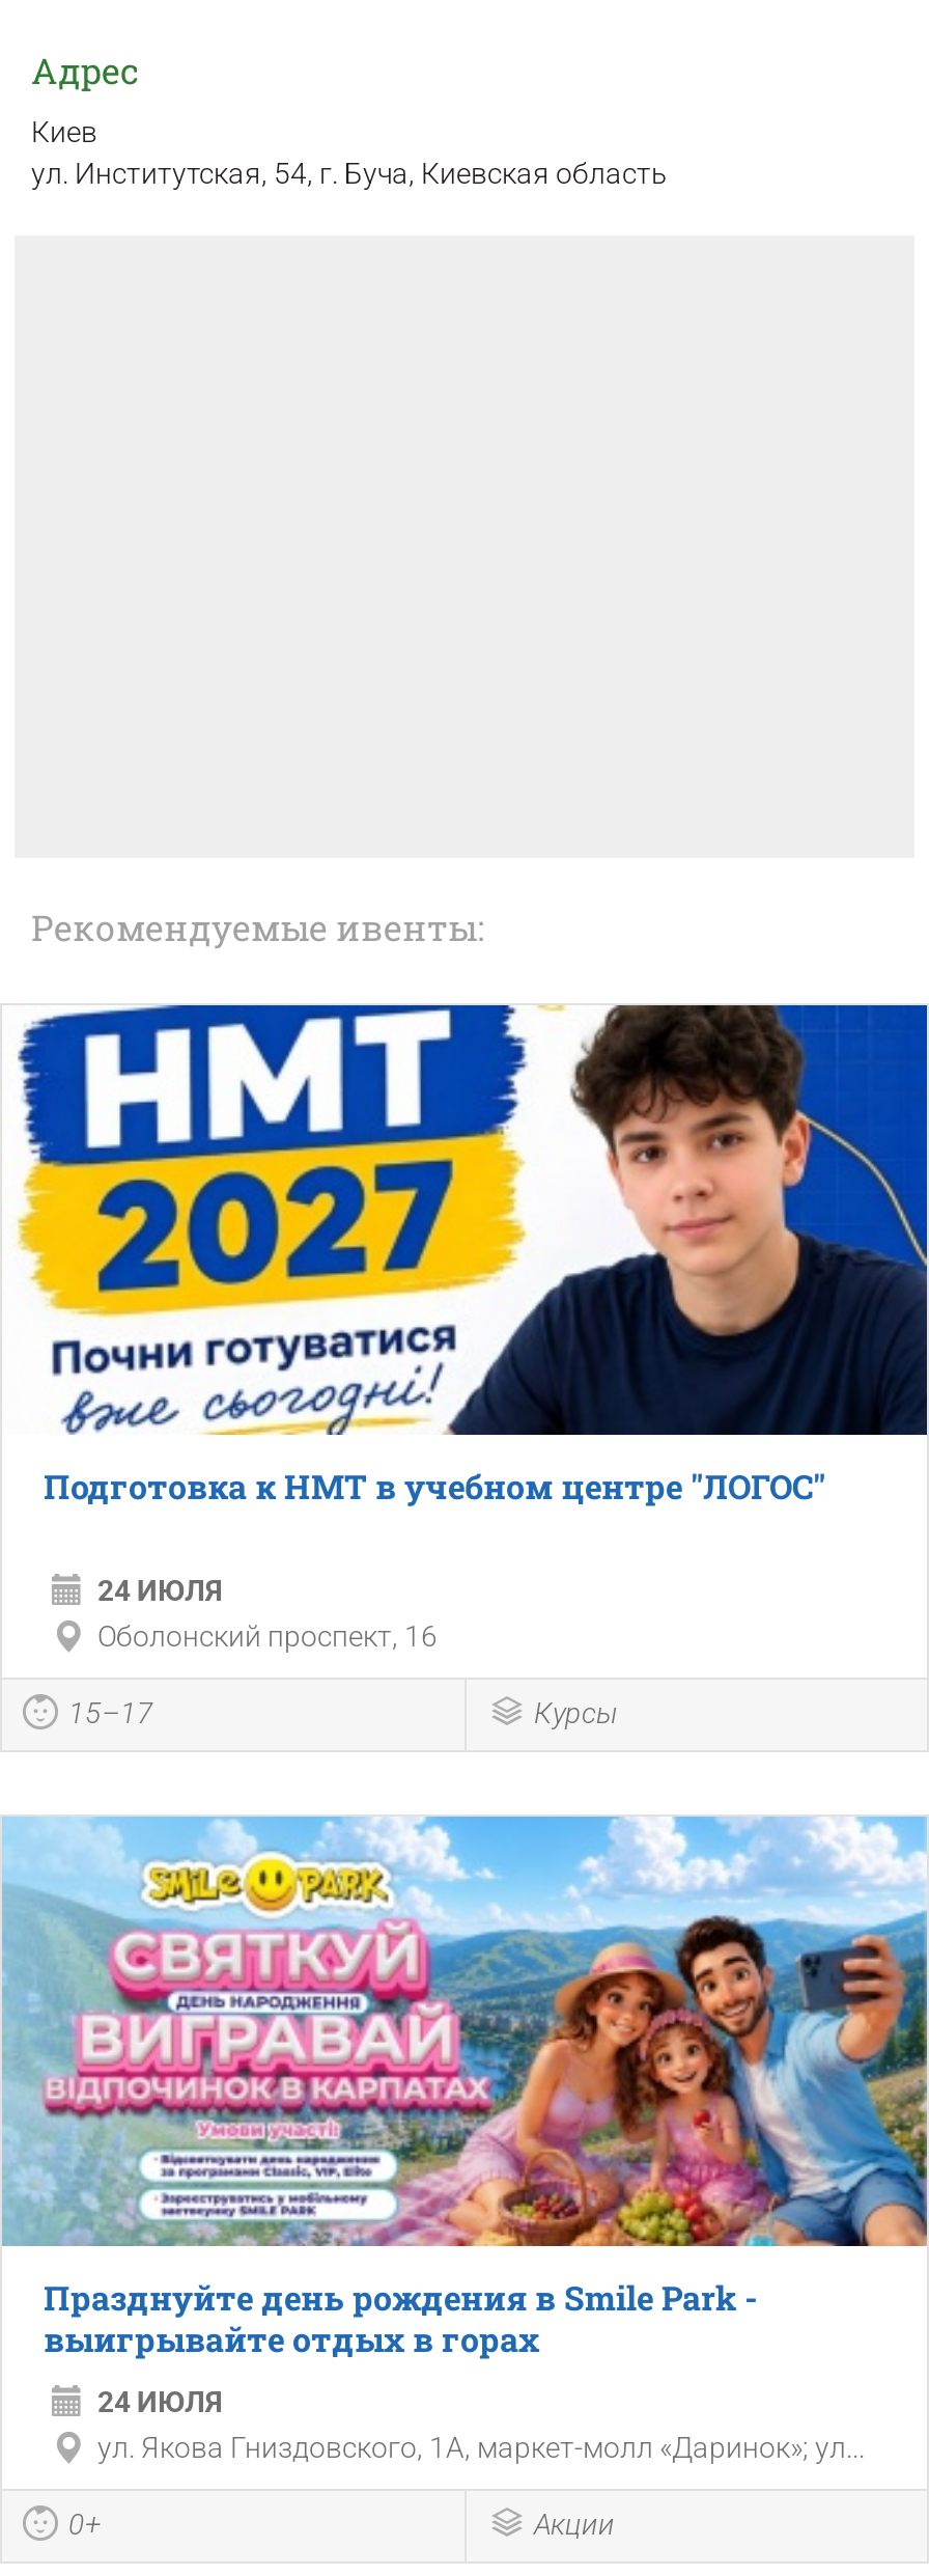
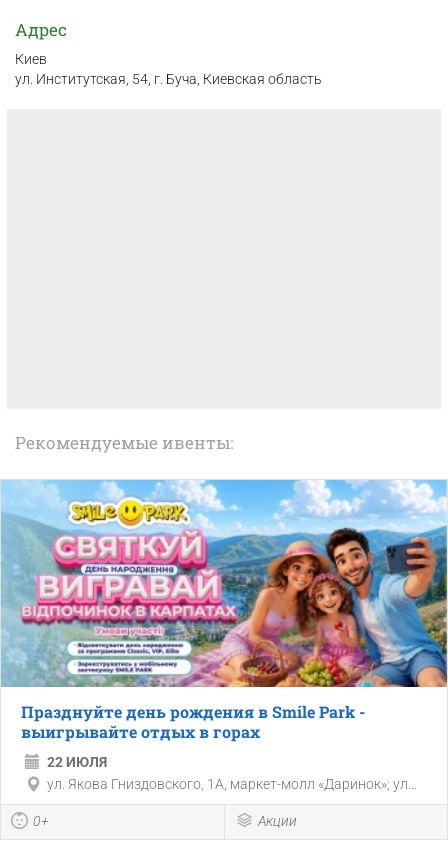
[17,1003,923,1729] [image] | Подготовка к НМТ в учебном центре "ЛОГОС" | 24 ИЮЛЯ | Оболонский проспект, 16 | 15–17 | Курсы -> none
[97,2385,222,2418] 24 ИЮЛЯ -> [47,754,107,770] 22 ИЮЛЯ

